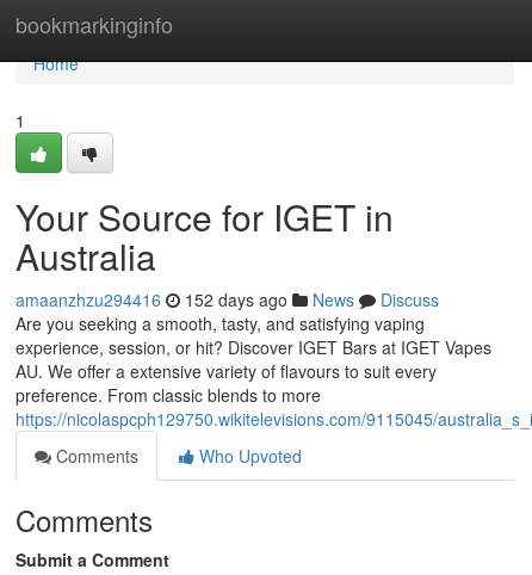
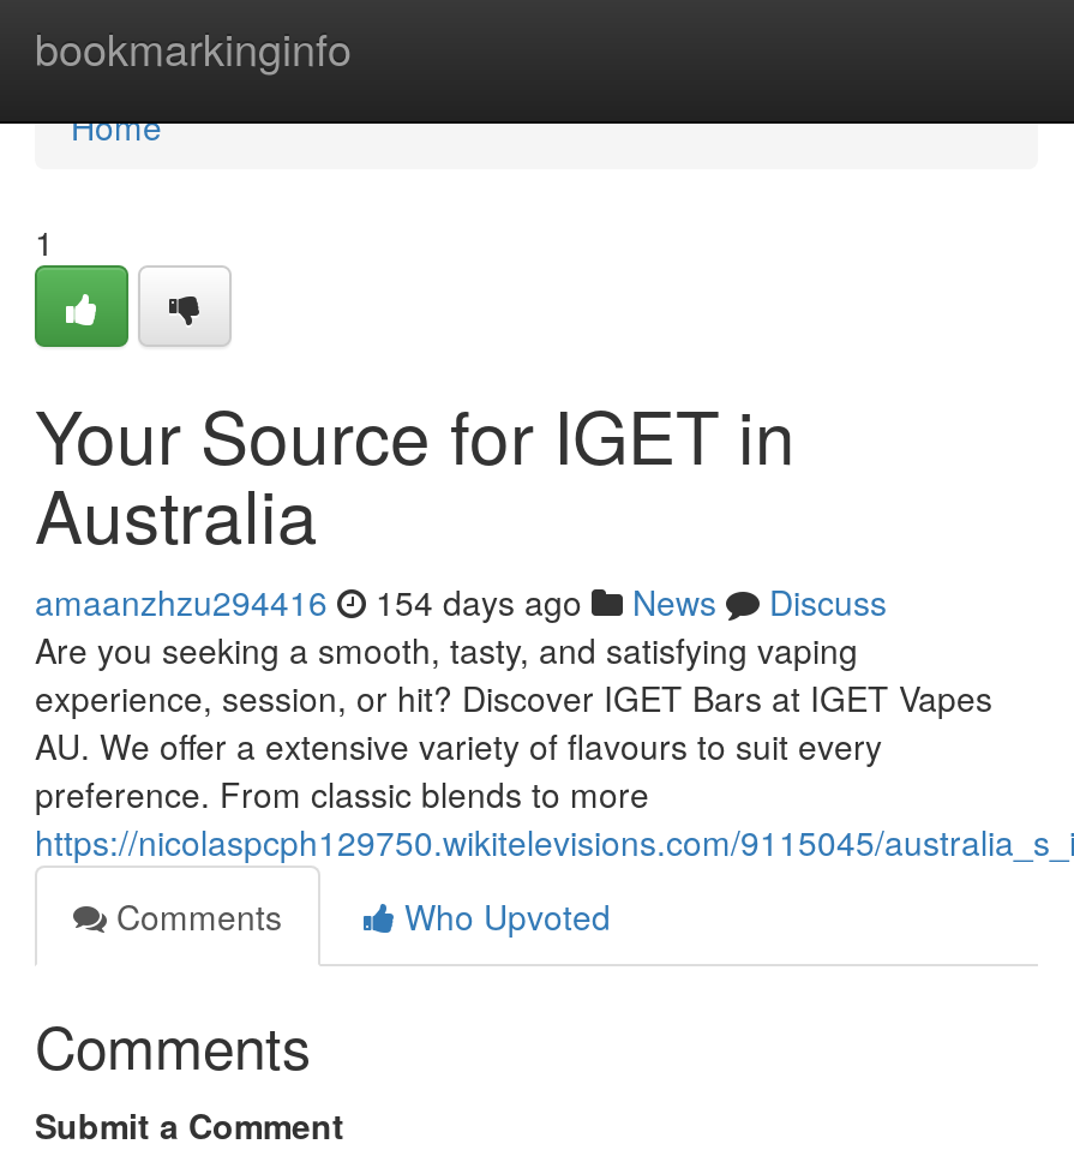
[16,287,439,311] amaanzhzu294416 152 days ago News Discuss -> [35,577,887,625] amaanzhzu294416 154 days ago News Discuss

